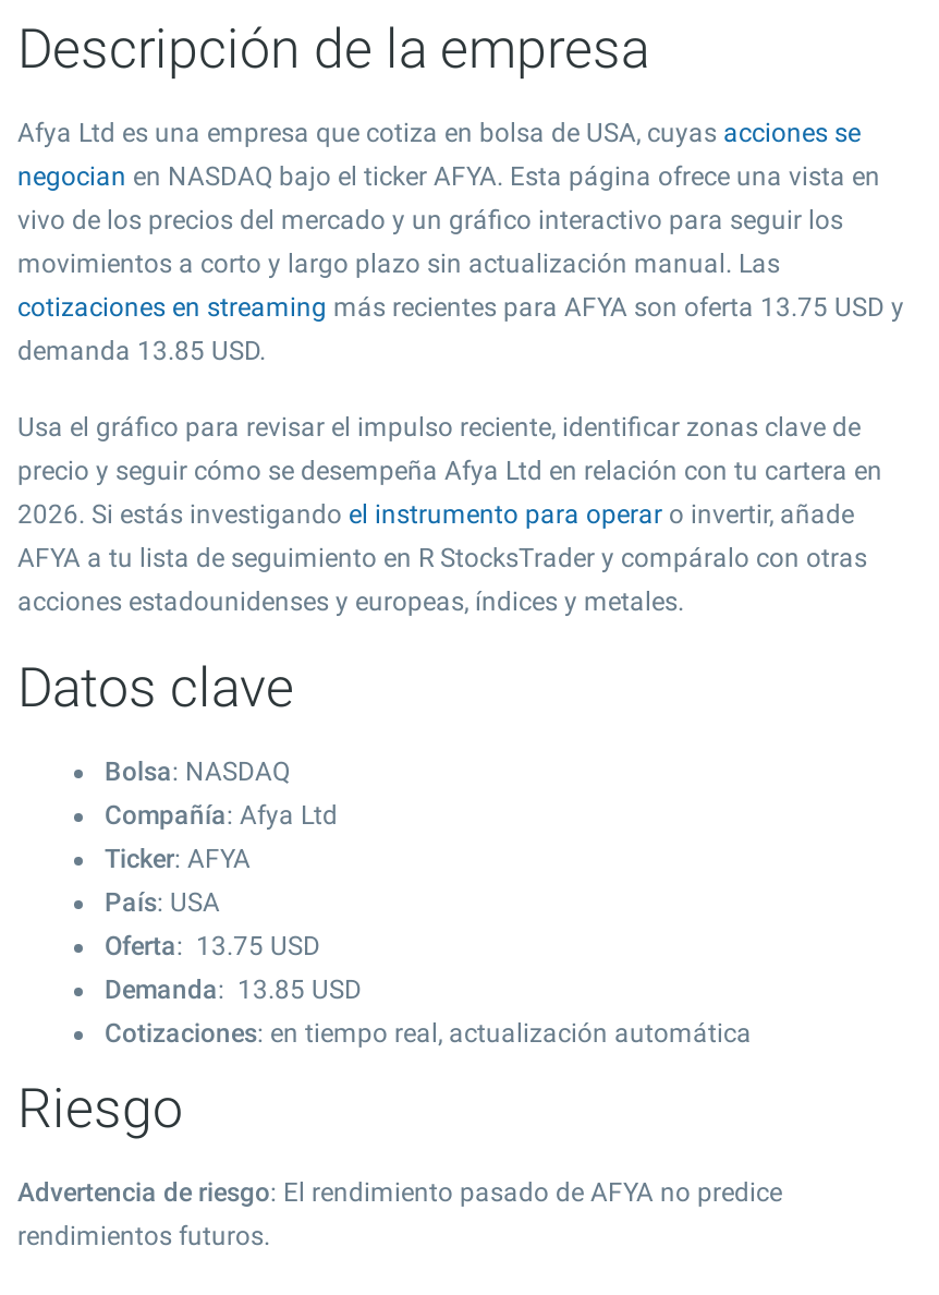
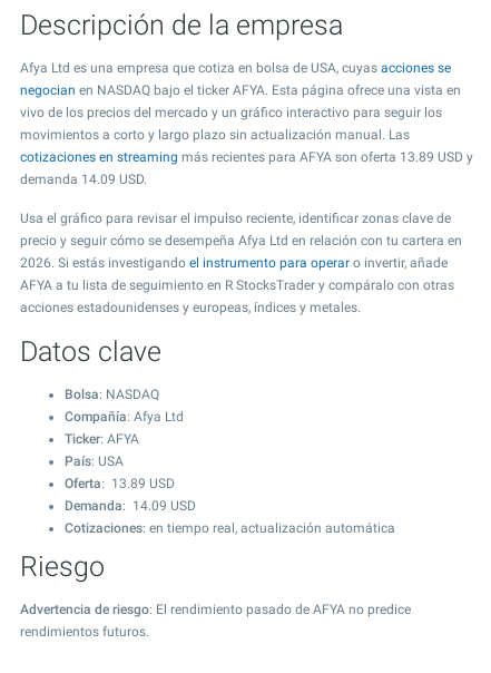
[17,292,904,323] cotizaciones en streaming más recientes para AFYA son oferta 13.75 USD y -> [20,149,473,165] cotizaciones en streaming más recientes para AFYA son oferta 13.89 USD y
[17,336,266,366] demanda 13.85 USD. -> [20,172,147,187] demanda 14.09 USD.
[105,931,320,961] Oferta: 13.75 USD -> [65,476,175,491] Oferta: 13.89 USD
[105,975,362,1005] Demanda: 13.85 USD -> [65,498,196,514] Demanda: 14.09 USD

